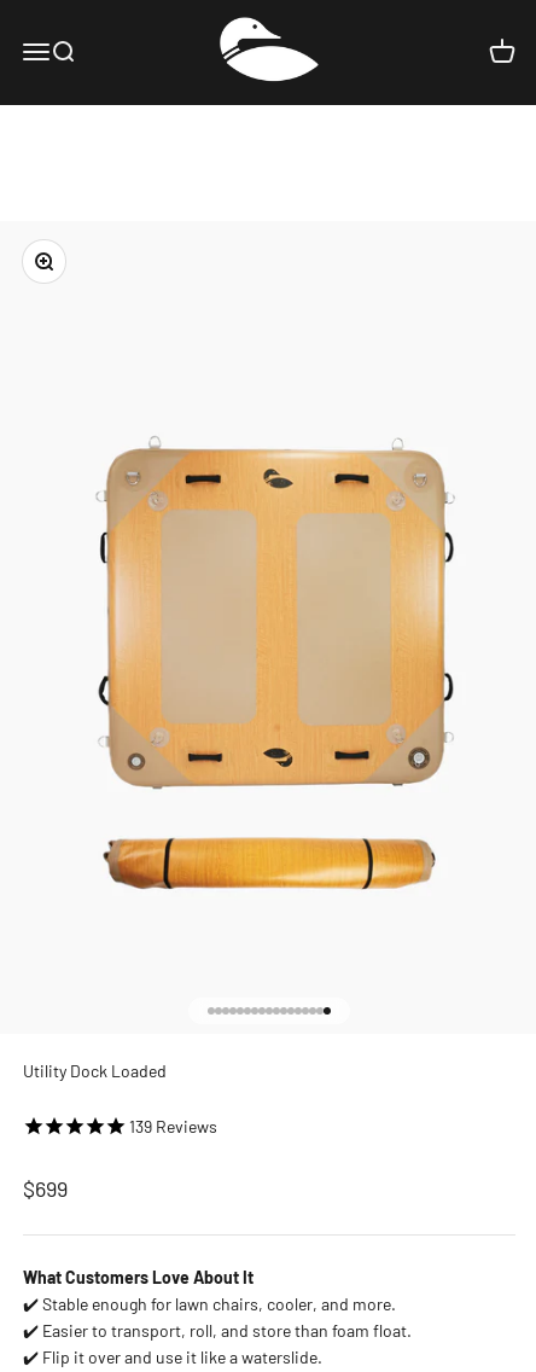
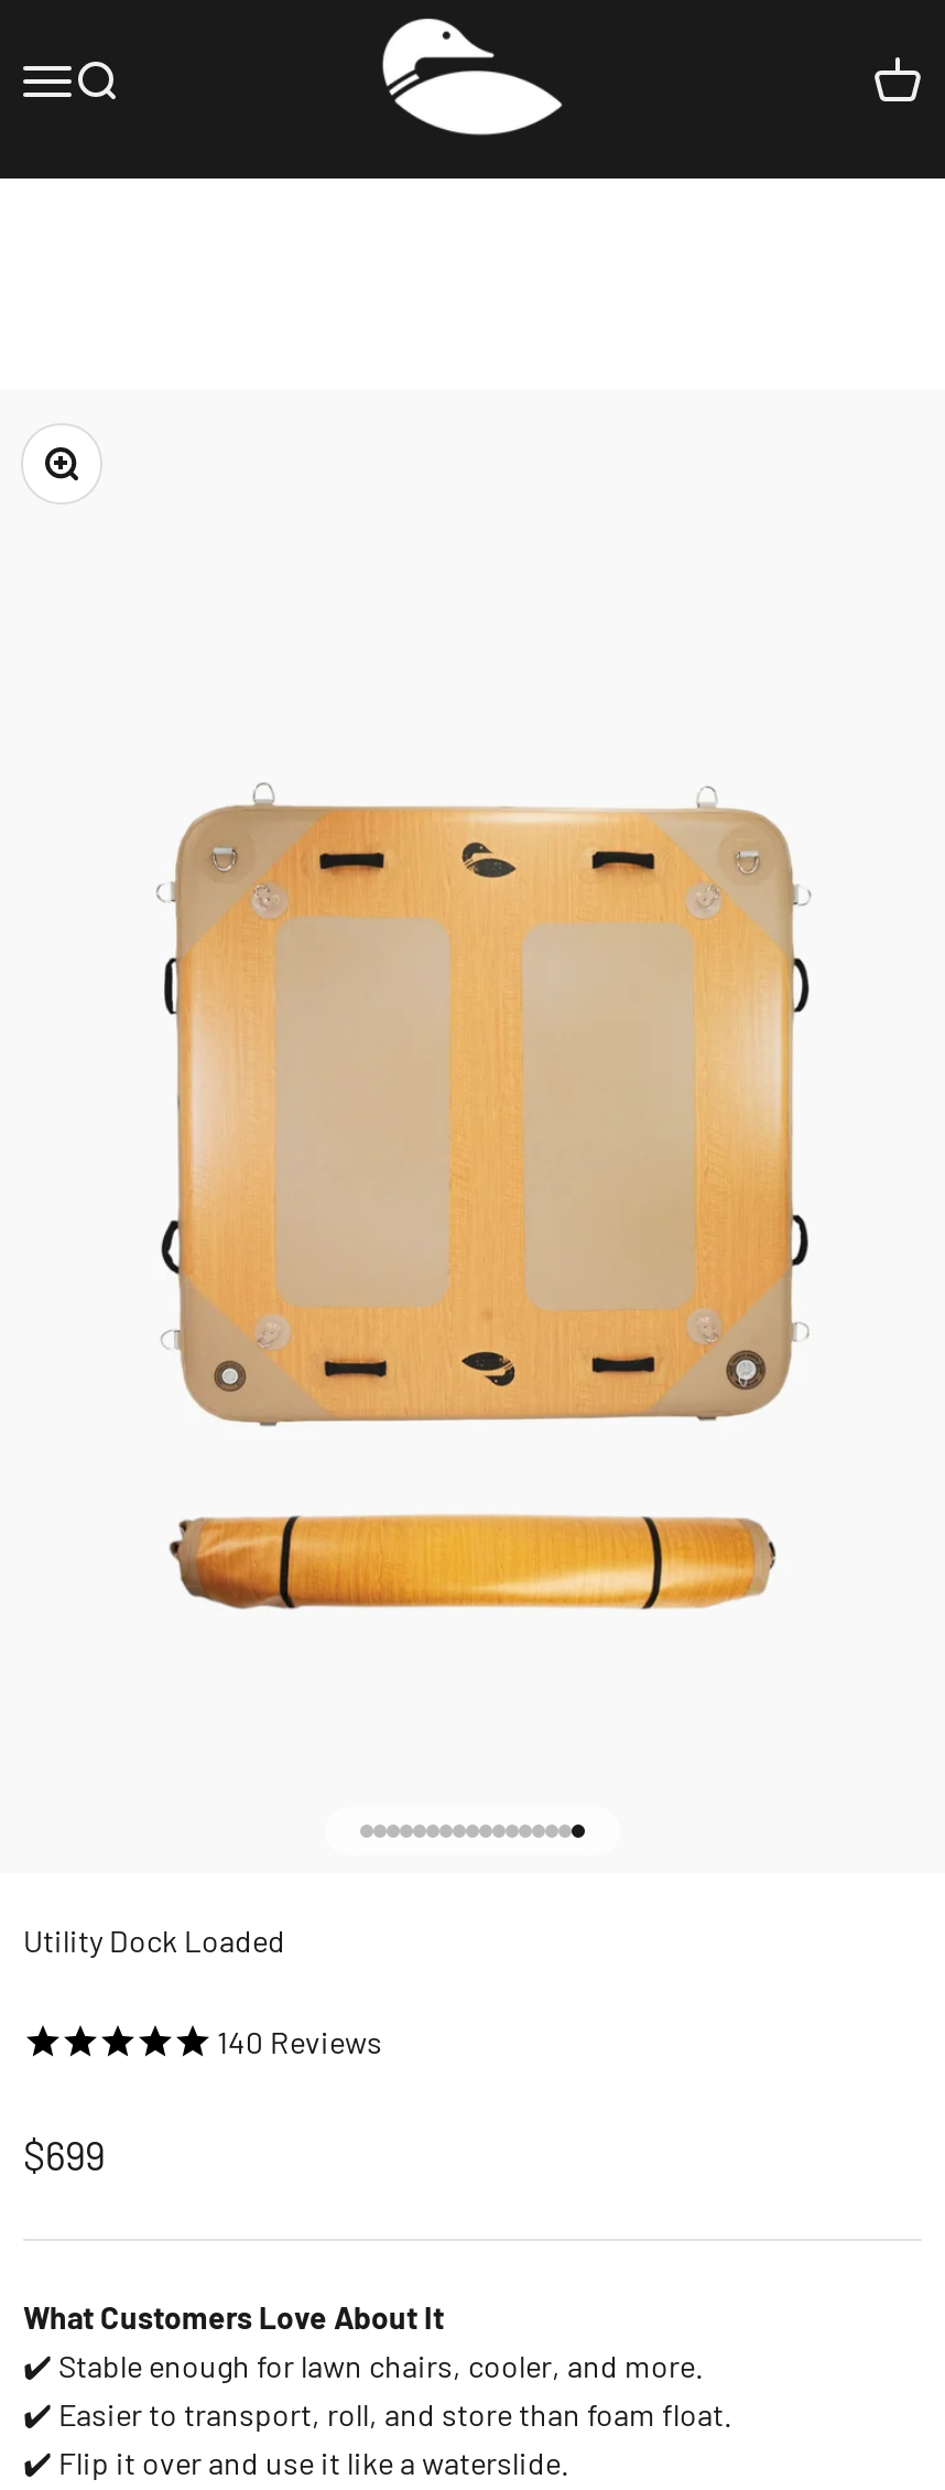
[129,1116,217,1137] 139 Reviews -> [217,2024,382,2061] 140 Reviews

